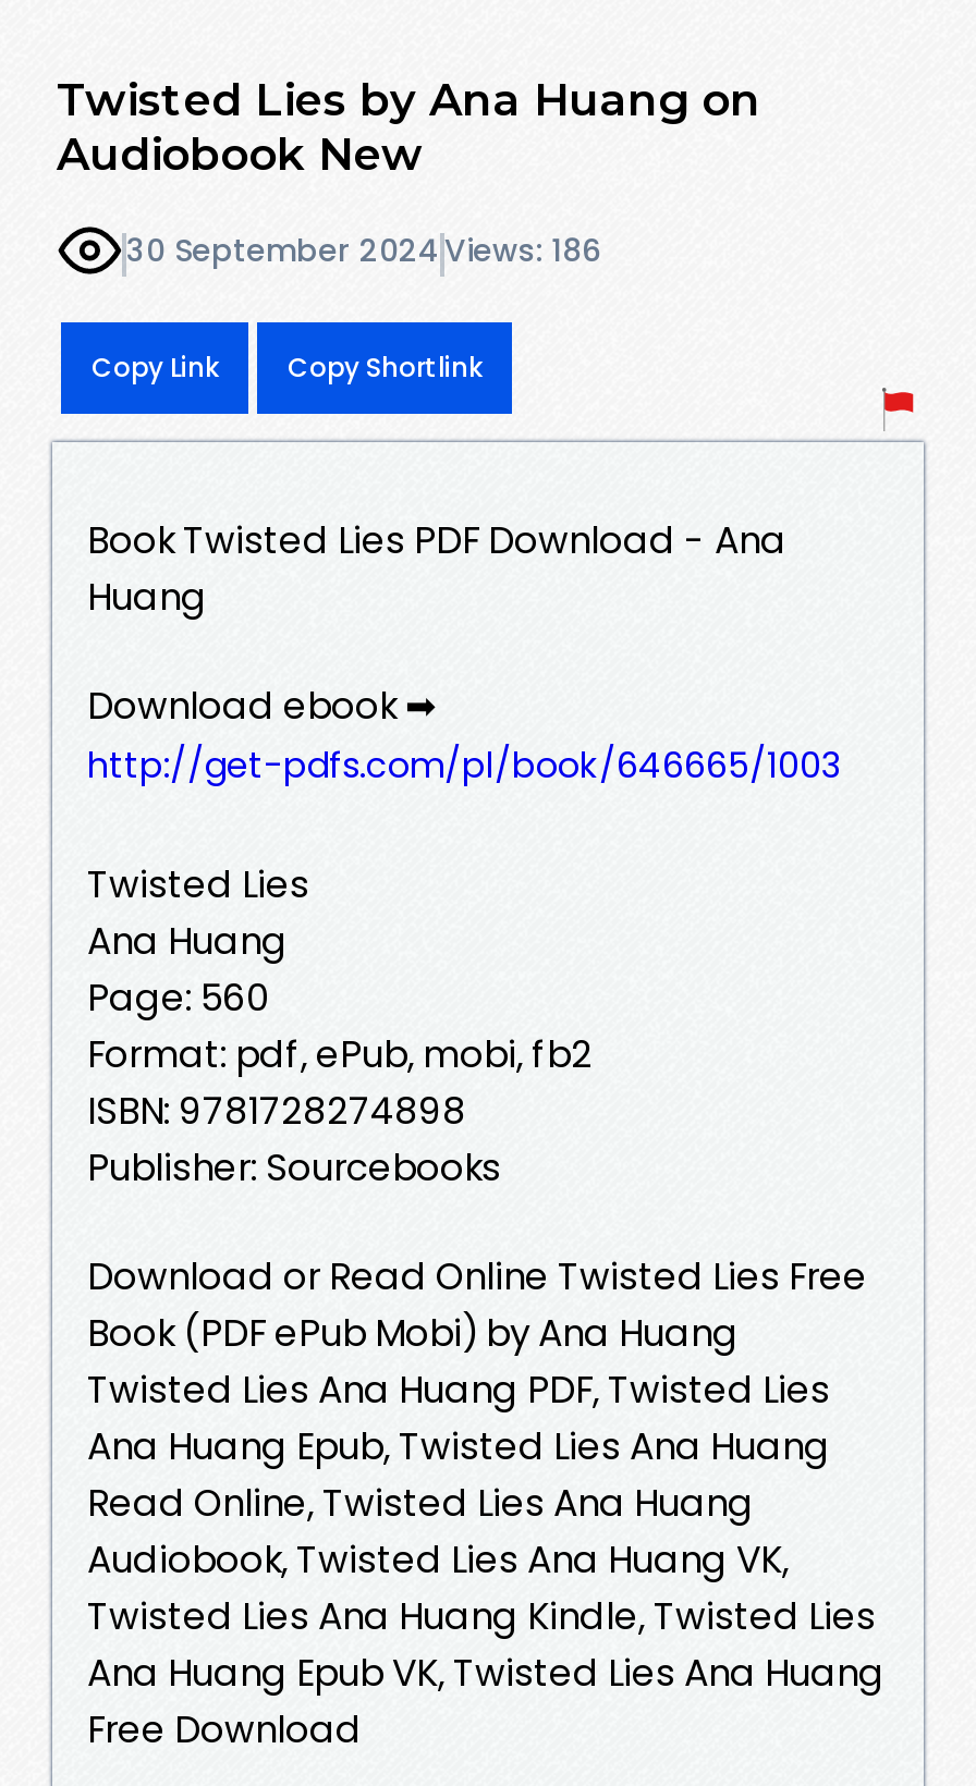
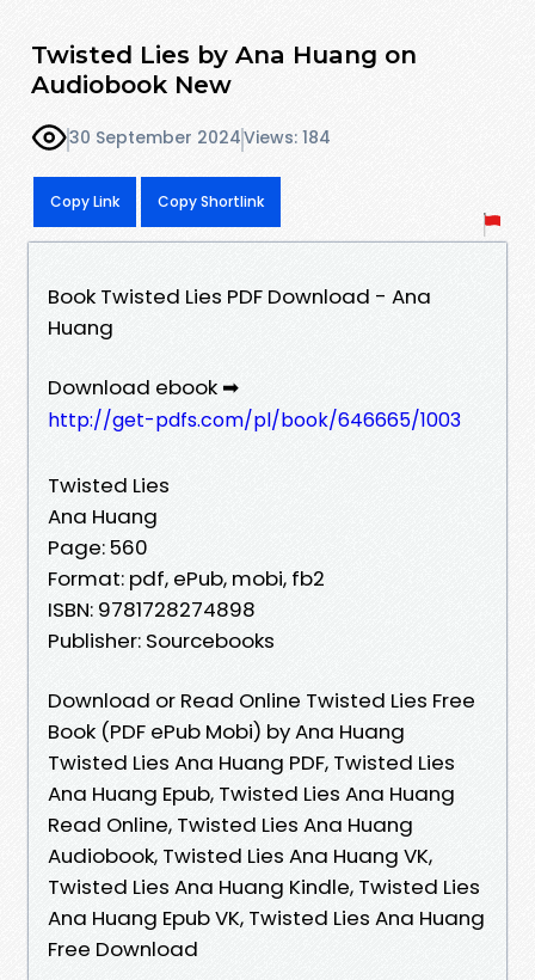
[126,230,601,273] 30 September 2024 Views: 186 -> [69,126,331,150] 30 September 2024 Views: 184

